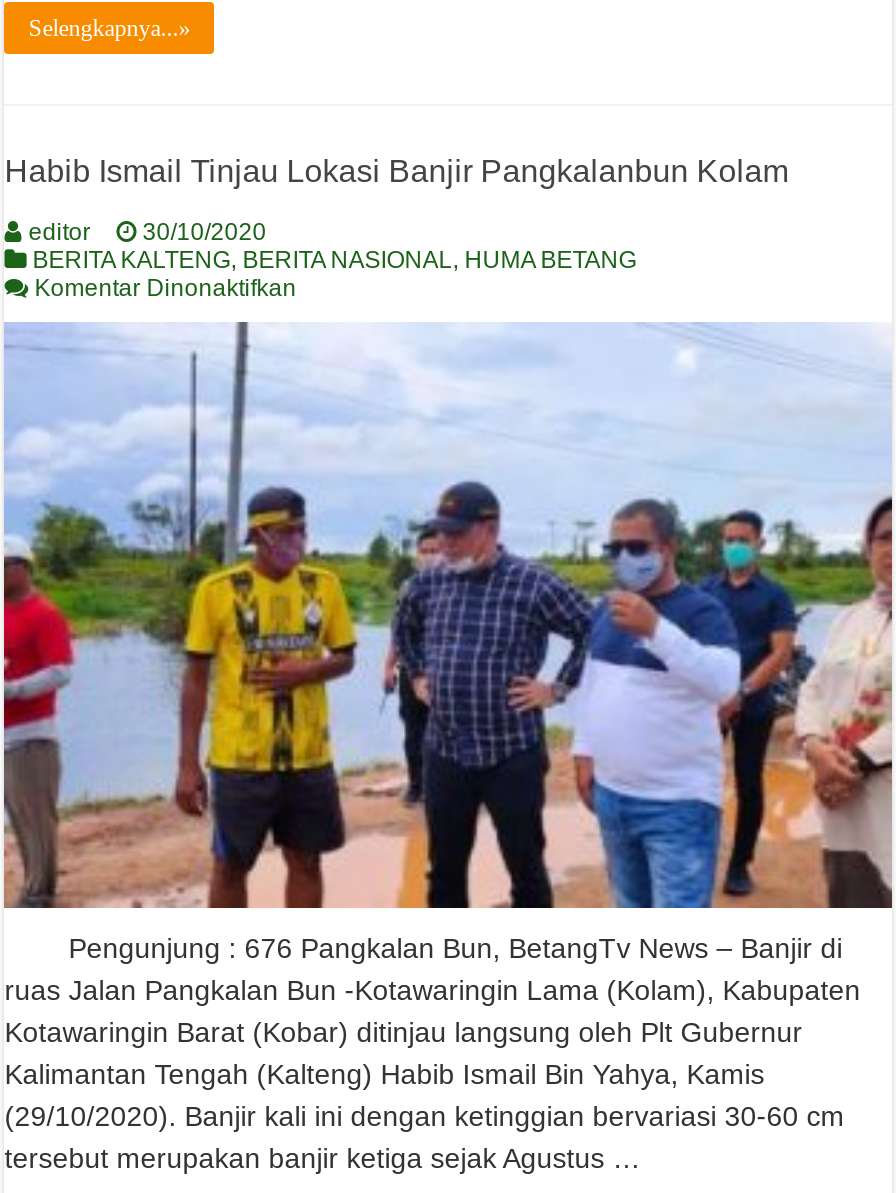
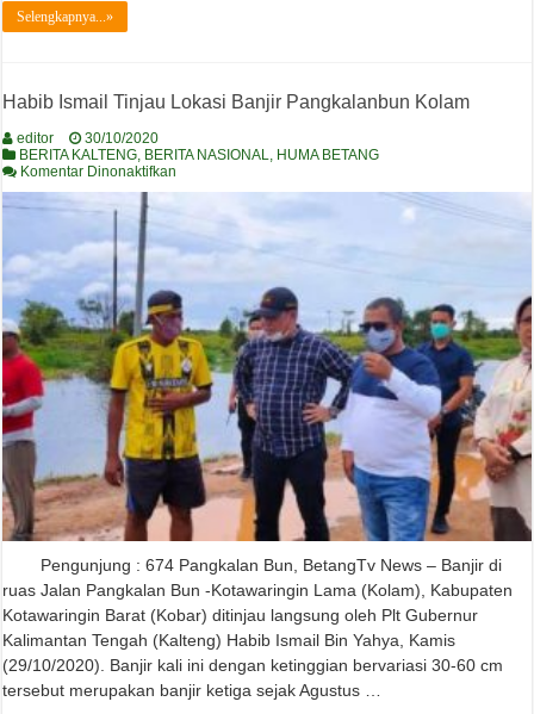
[4,933,842,965] Pengunjung : 676 Pangkalan Bun, BetangTv News – Banjir di -> [3,556,502,575] Pengunjung : 674 Pangkalan Bun, BetangTv News – Banjir di

